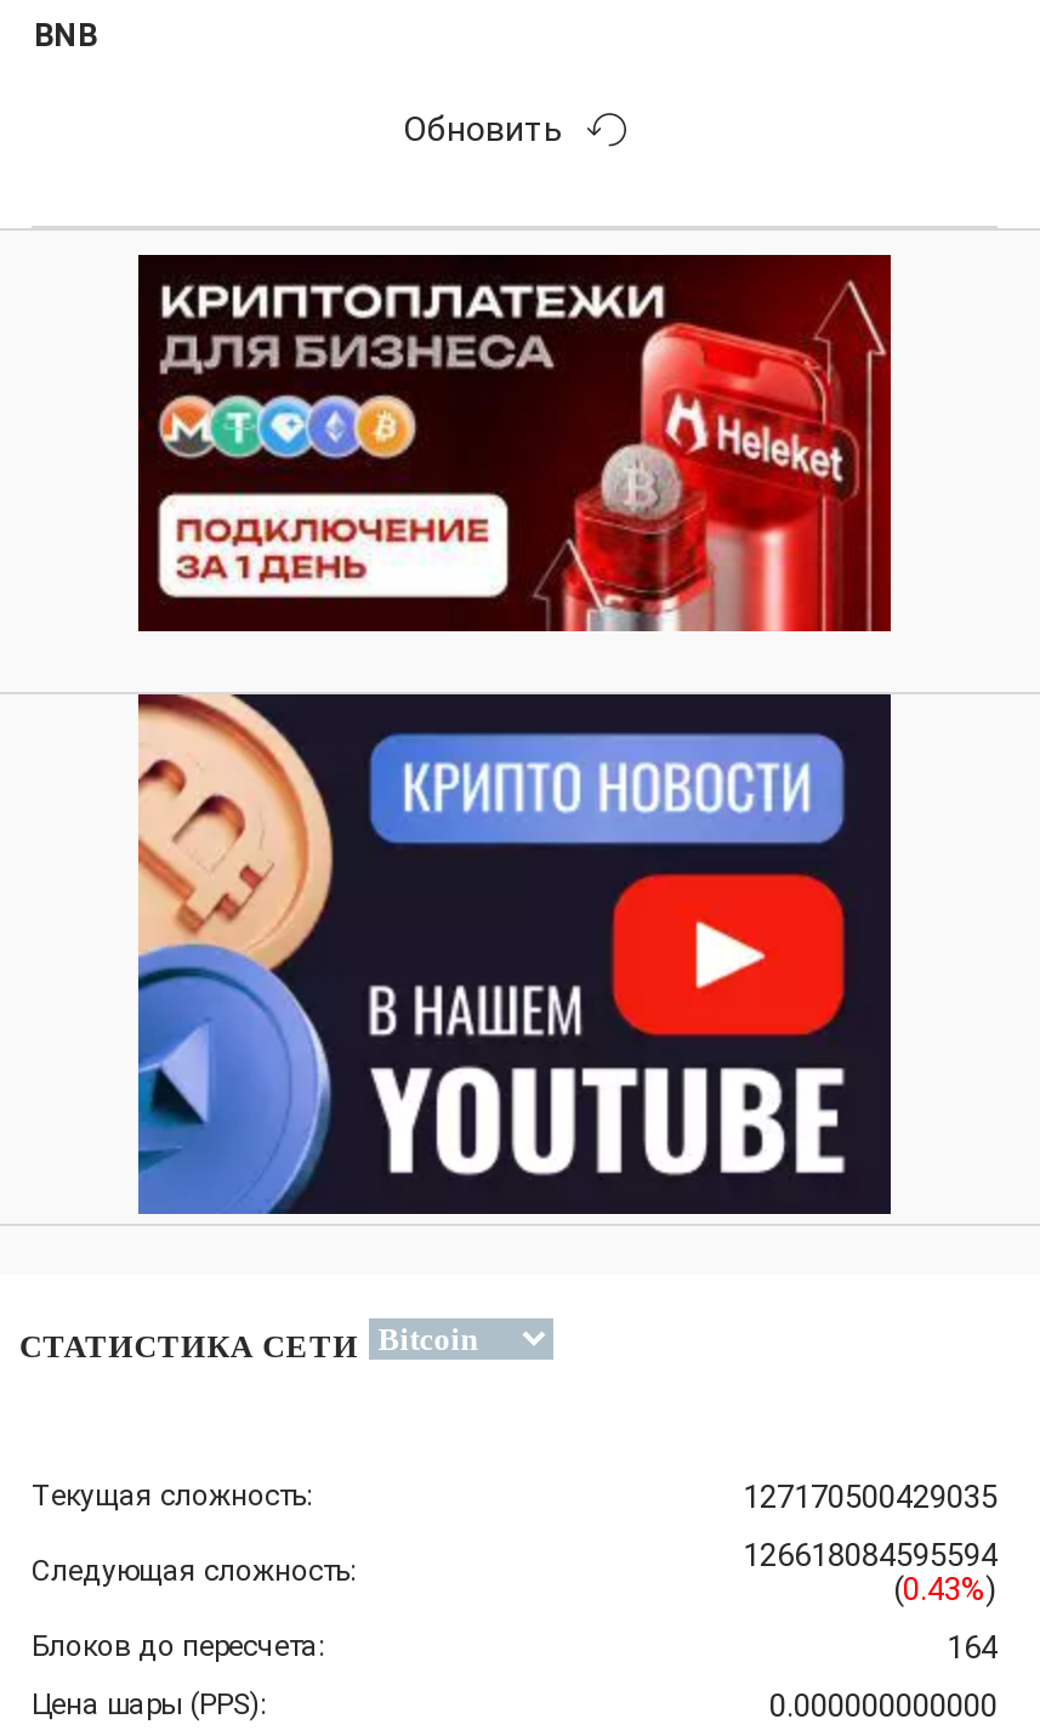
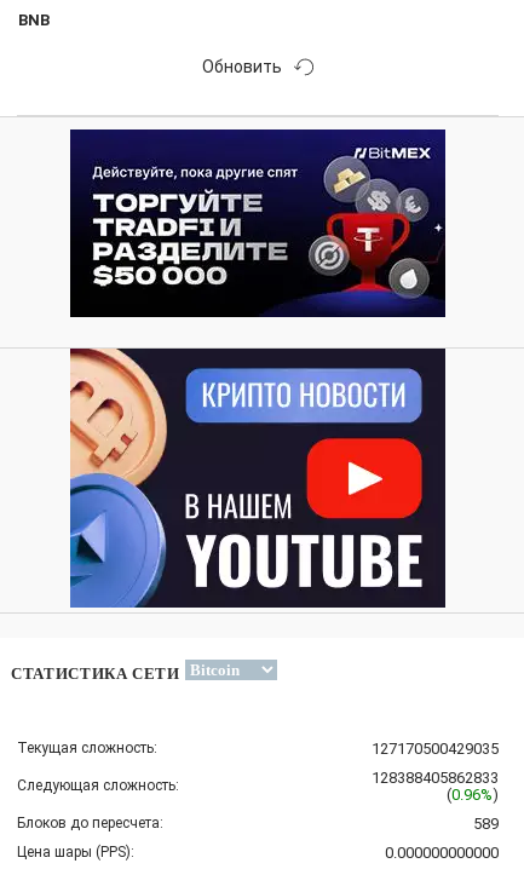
[138,253,893,634] [image] -> [70,128,447,318] [image]
[743,1536,998,1573] 126618084595594 -> [372,768,499,786] 128388405862833
[893,1570,998,1607] (0.43%) -> [447,785,499,803] (0.96%)
[947,1629,998,1665] 164 -> [473,814,499,832] 589

